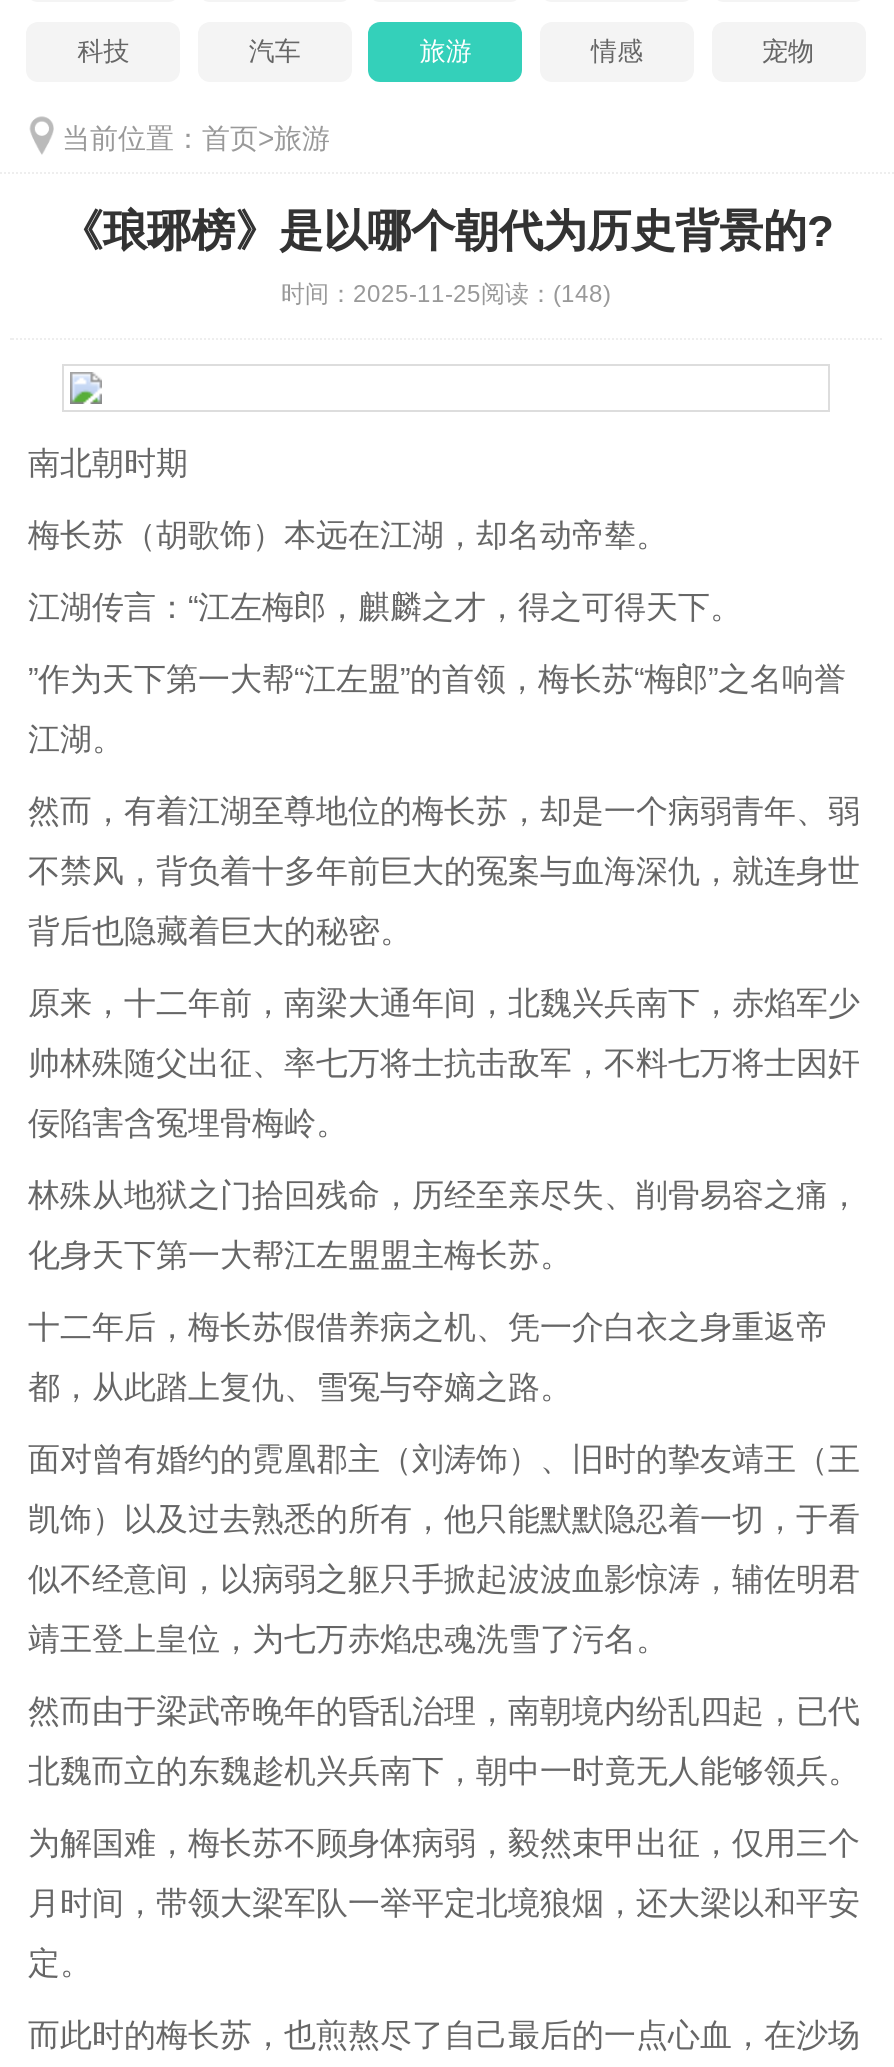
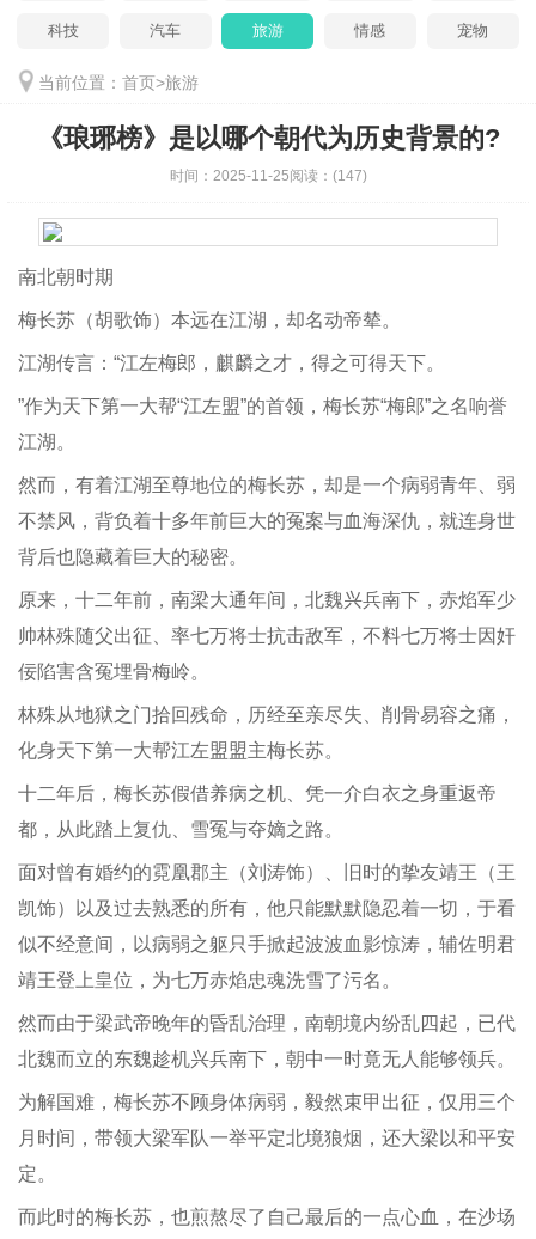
[281,280,611,308] 时间：2025-11-25阅读：(148) -> [169,167,367,184] 时间：2025-11-25阅读：(147)

